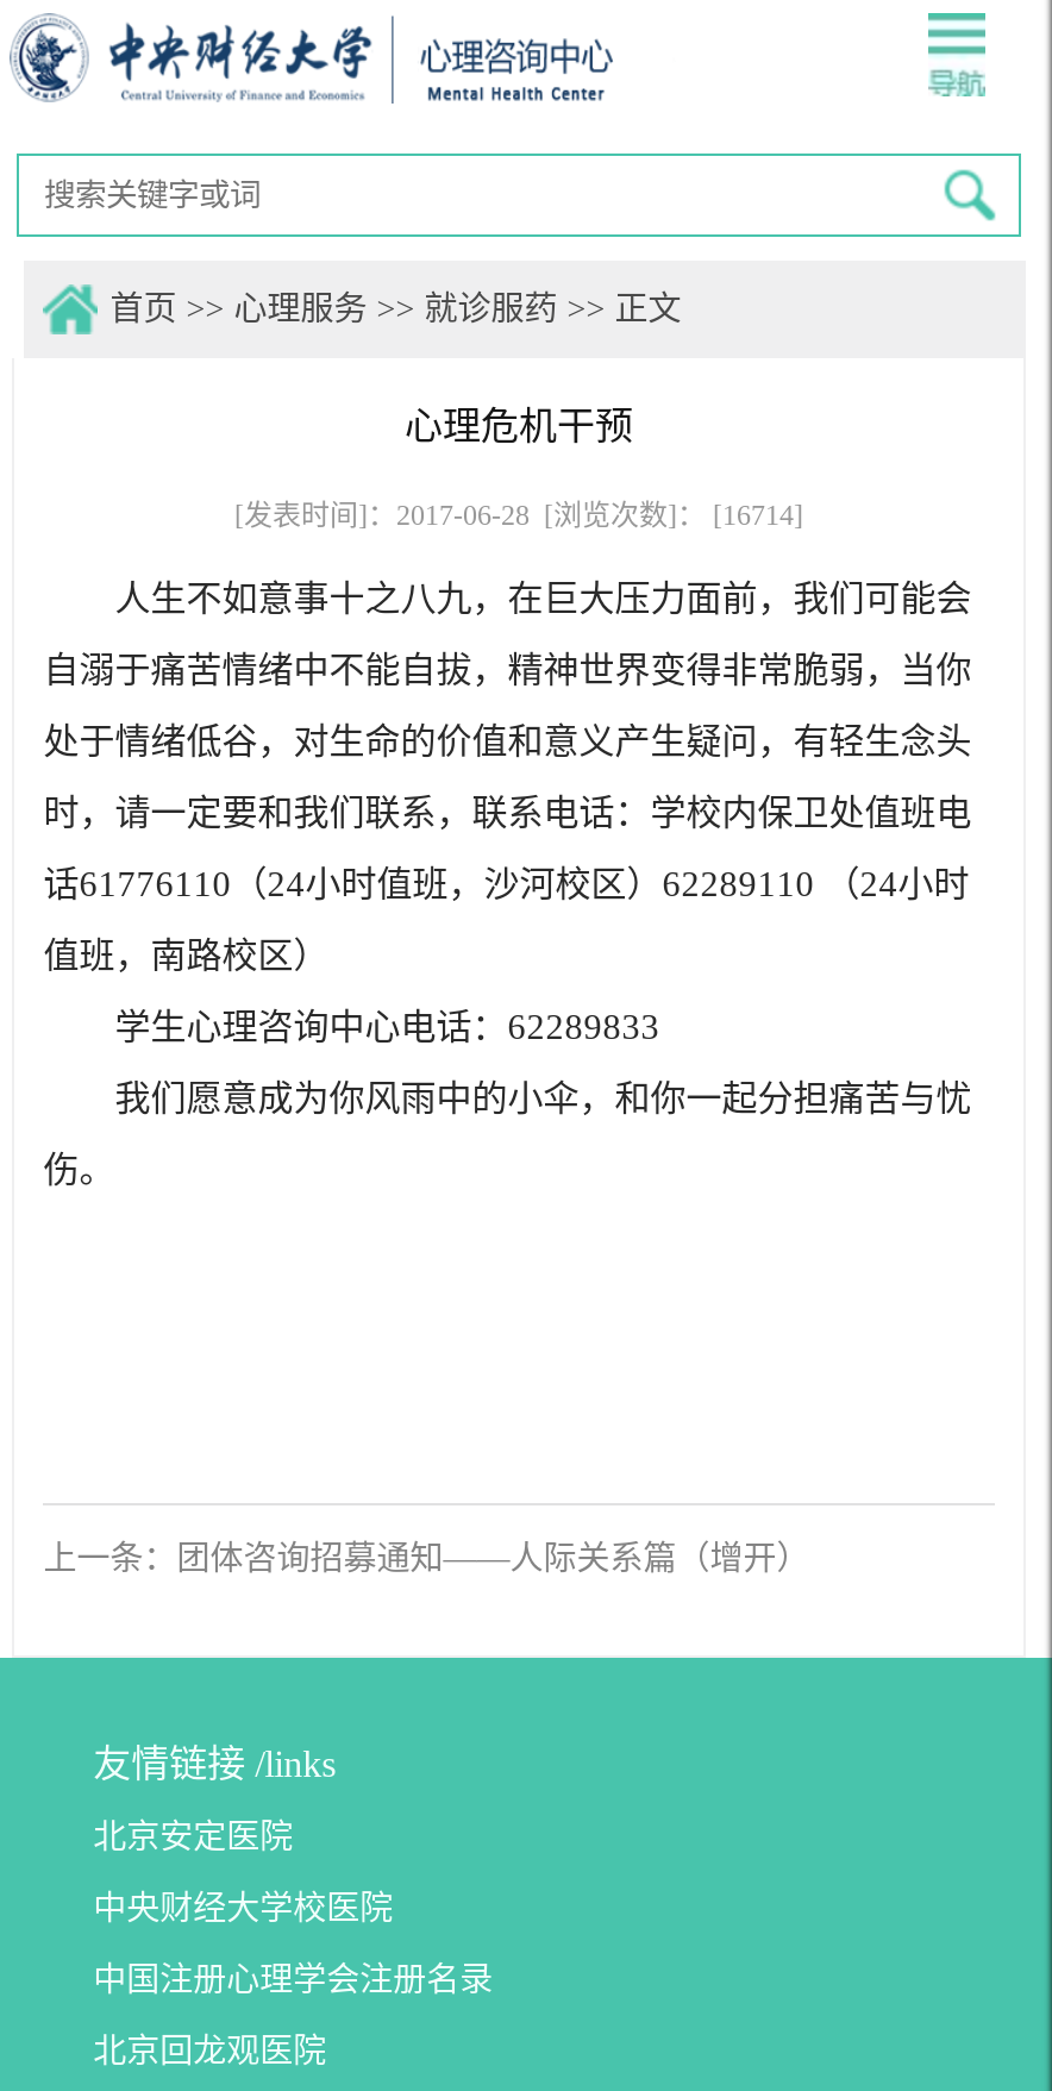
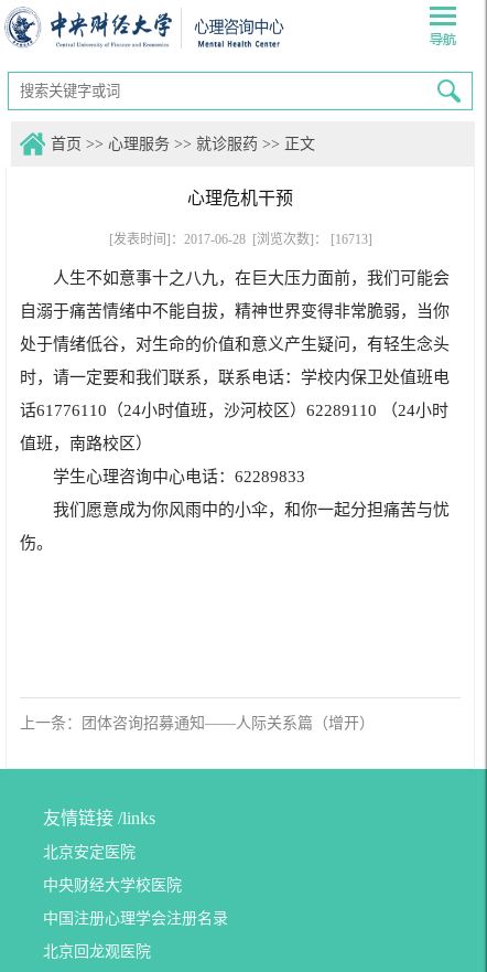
[234,499,803,532] [发表时间]：2017-06-28 [浏览次数]： [16714] -> [109,232,372,247] [发表时间]：2017-06-28 [浏览次数]： [16713]

